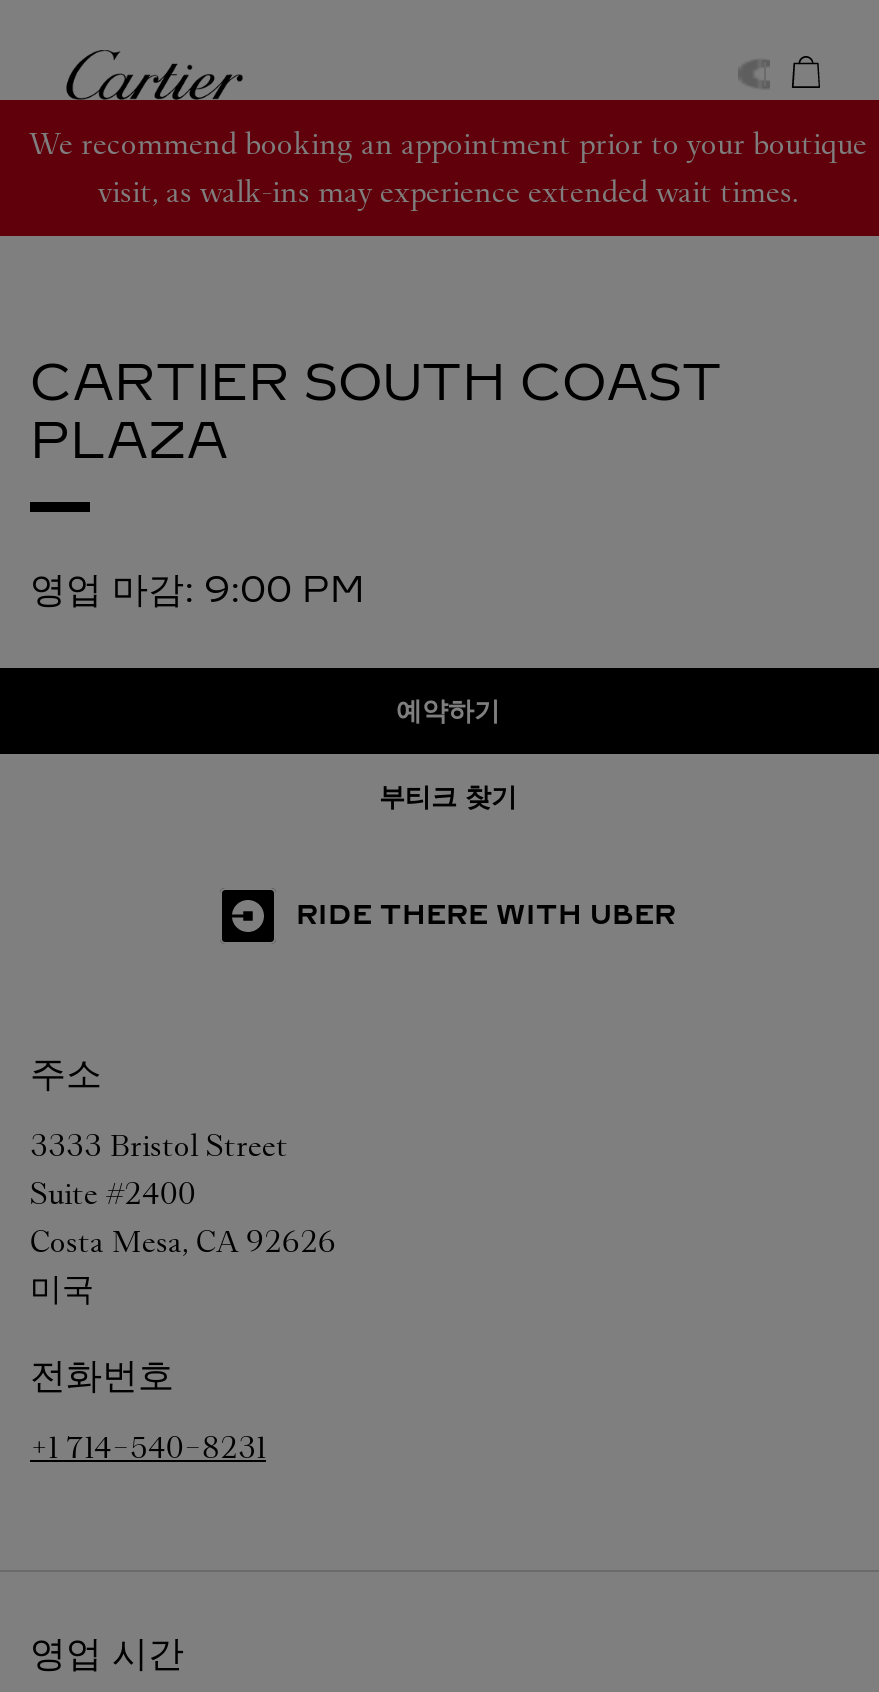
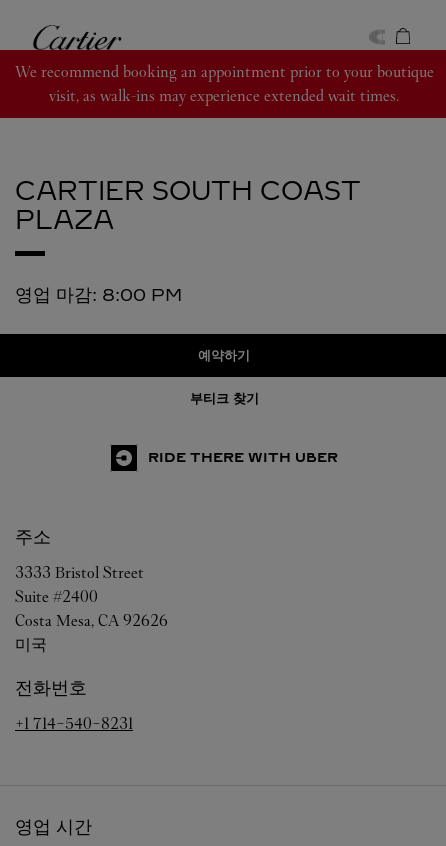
[30,568,364,612] 영업 마감: 9:00 PM -> [15,284,182,306] 영업 마감: 8:00 PM

